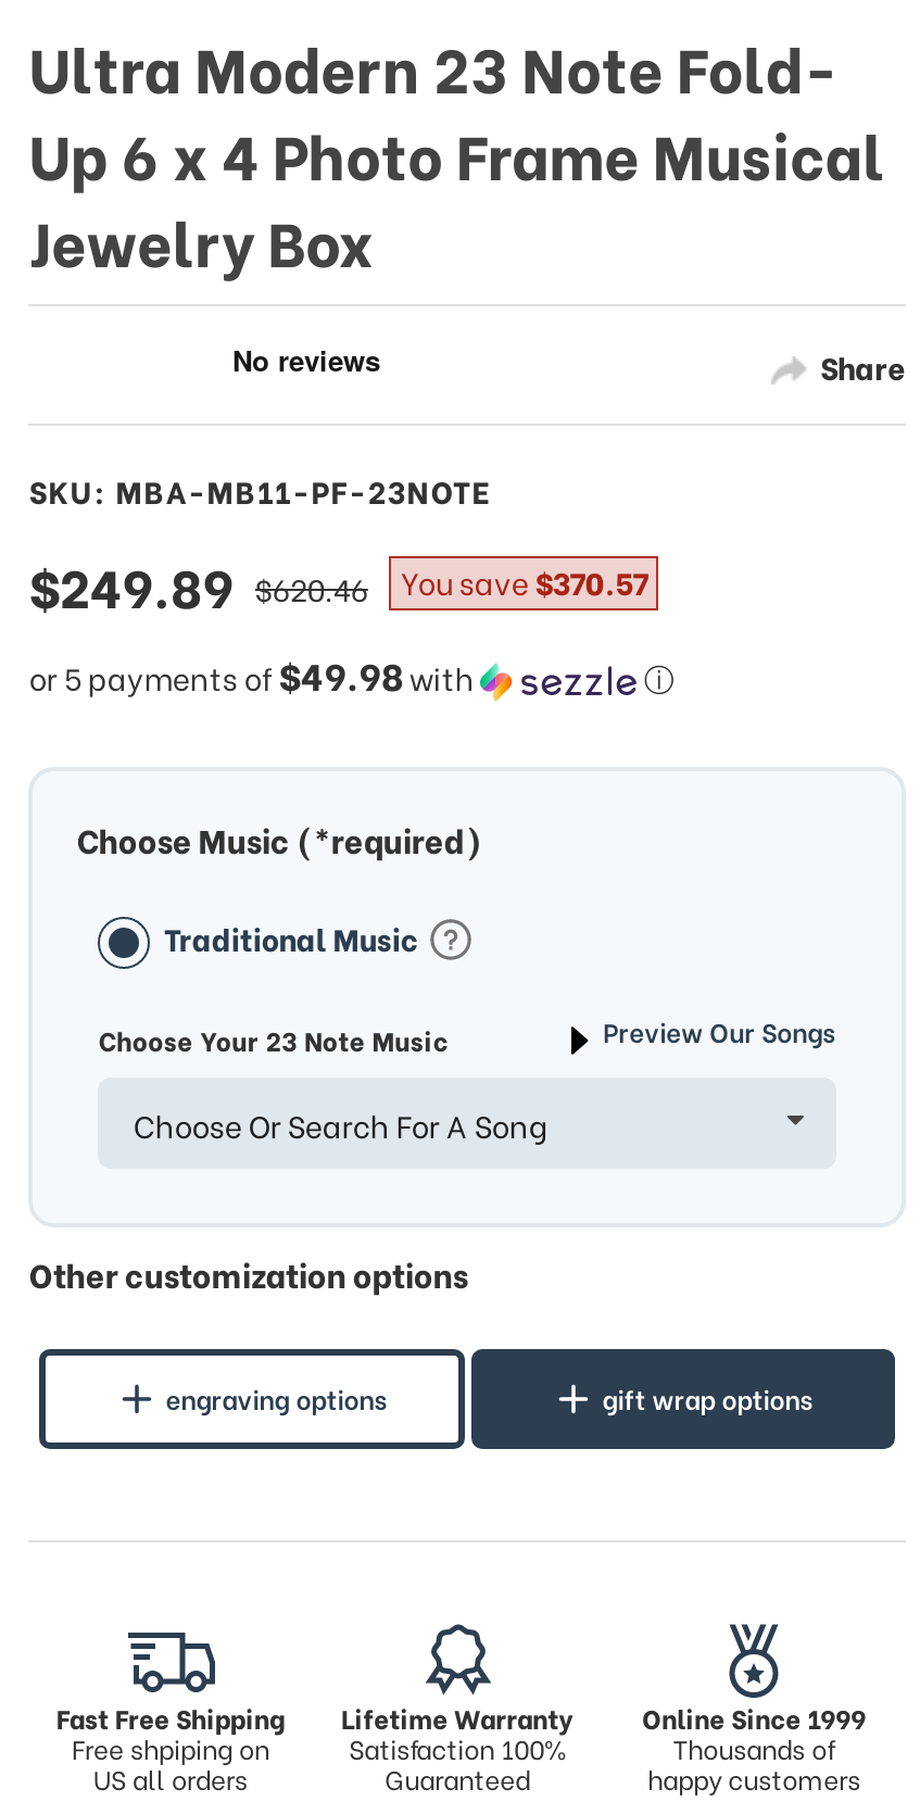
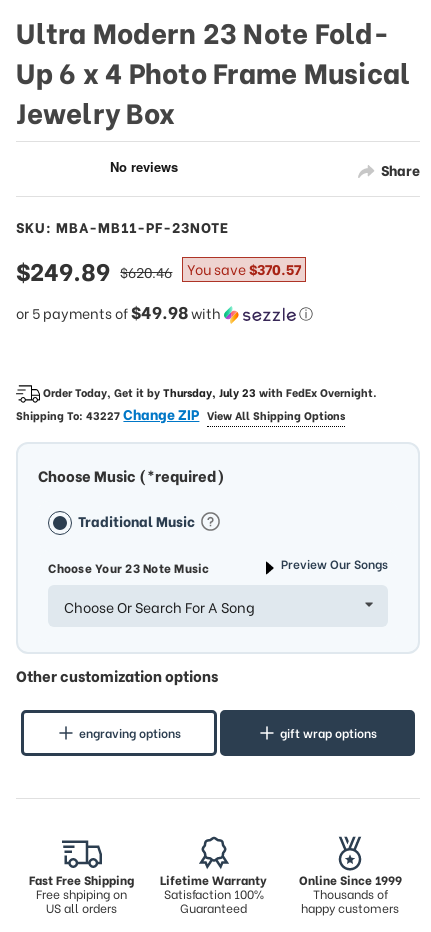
none -> [16,384,377,424] Order Today, Get it by Thursday, July 23 with FedEx Overnight. | Shipping To: 43227 Change ZIP View All Shipping Options

